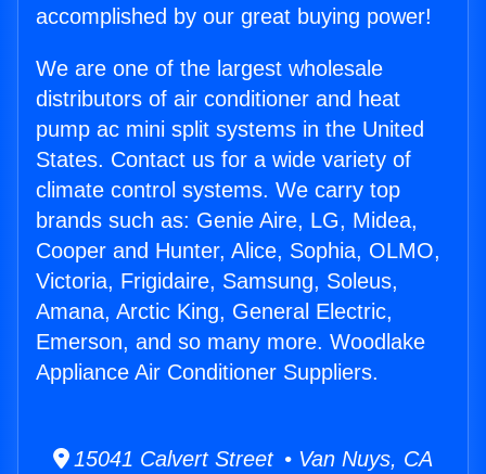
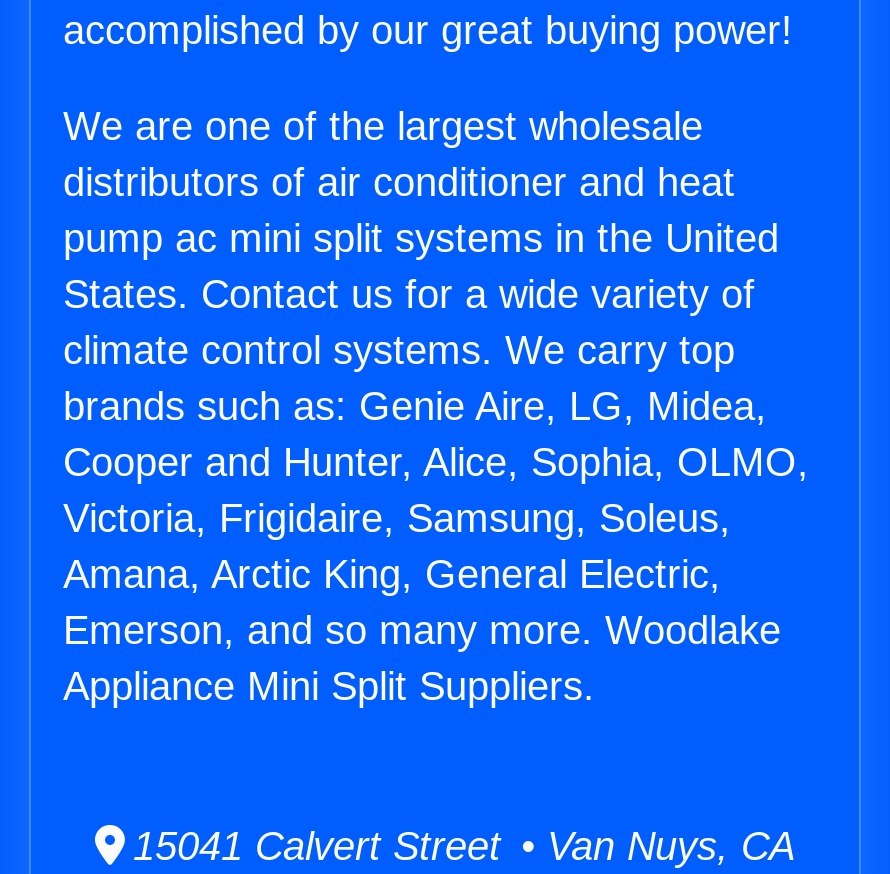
[36,360,379,384] Appliance Air Conditioner Suppliers. -> [63,664,595,708] Appliance Mini Split Suppliers.

